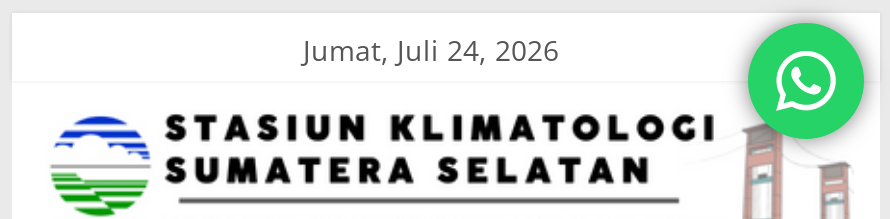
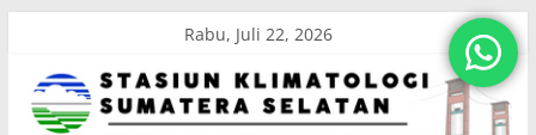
[303,31,559,69] Jumat, Juli 24, 2026 -> [185,23,333,45] Rabu, Juli 22, 2026

